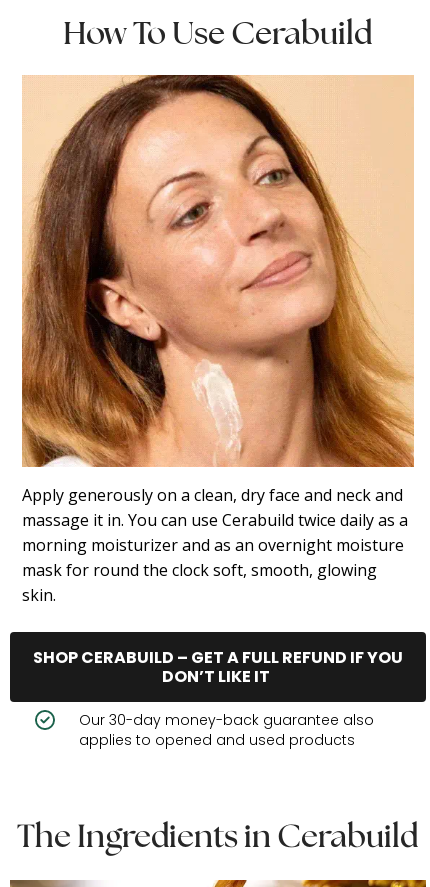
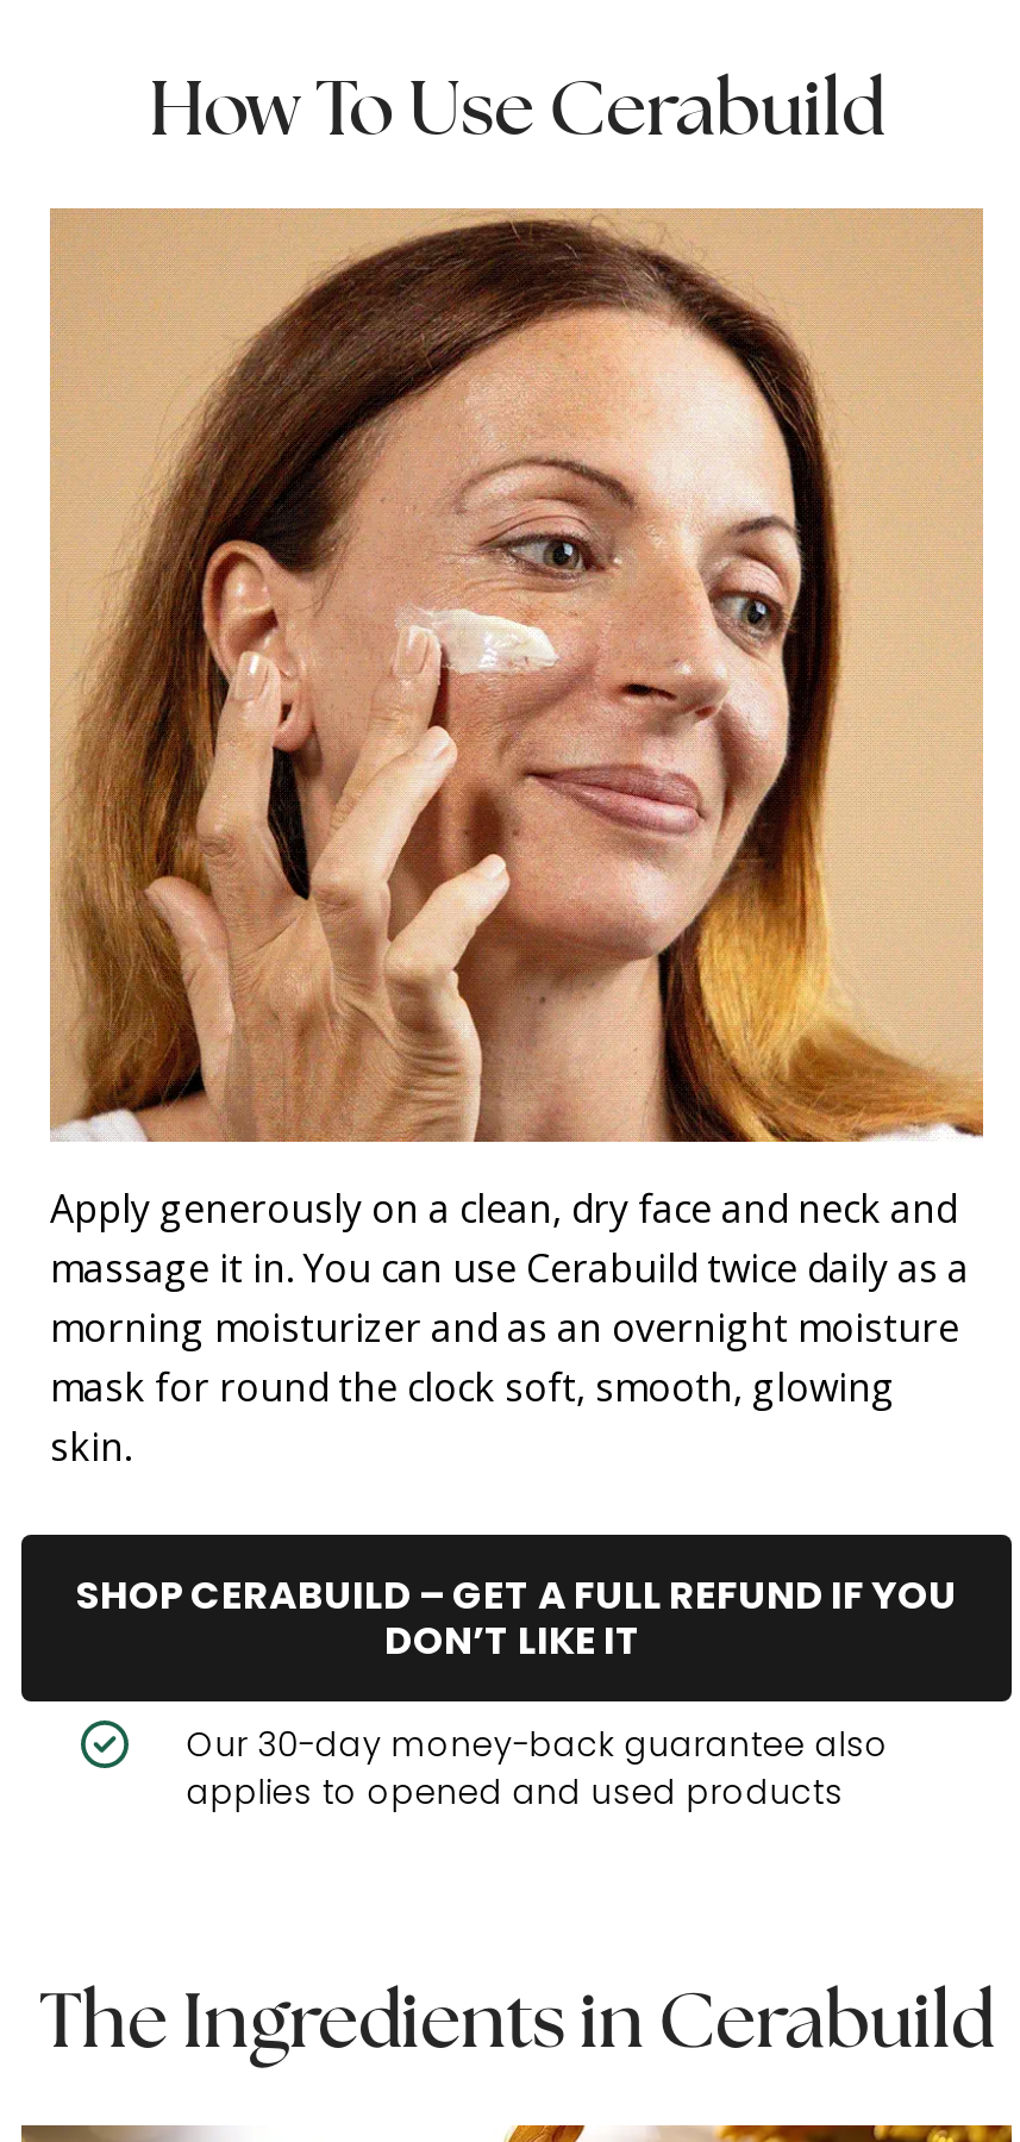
[22,74,414,468] [image] -> [50,208,983,1144] [image]

